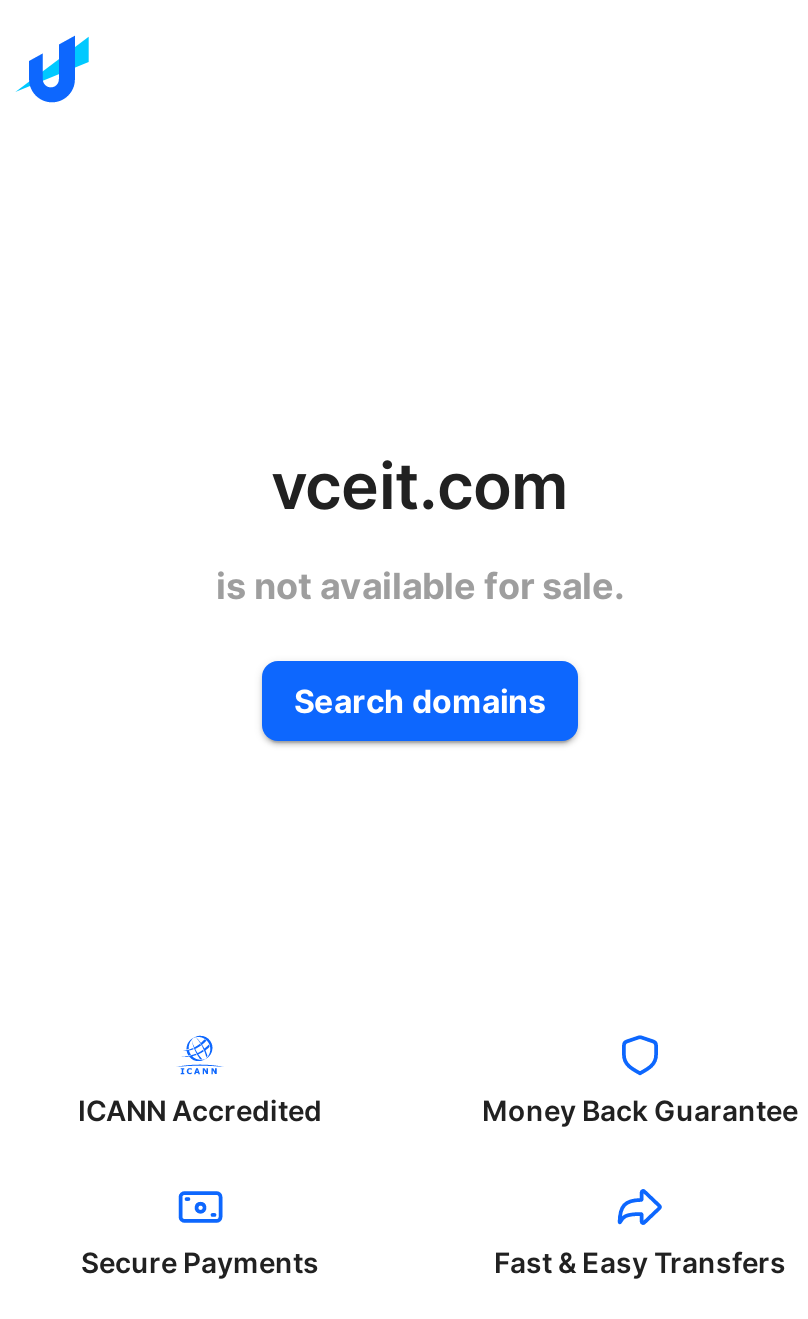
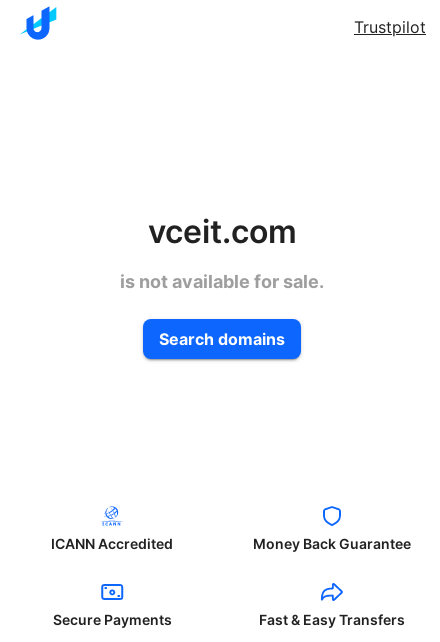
none -> [354,17,426,37] Trustpilot

